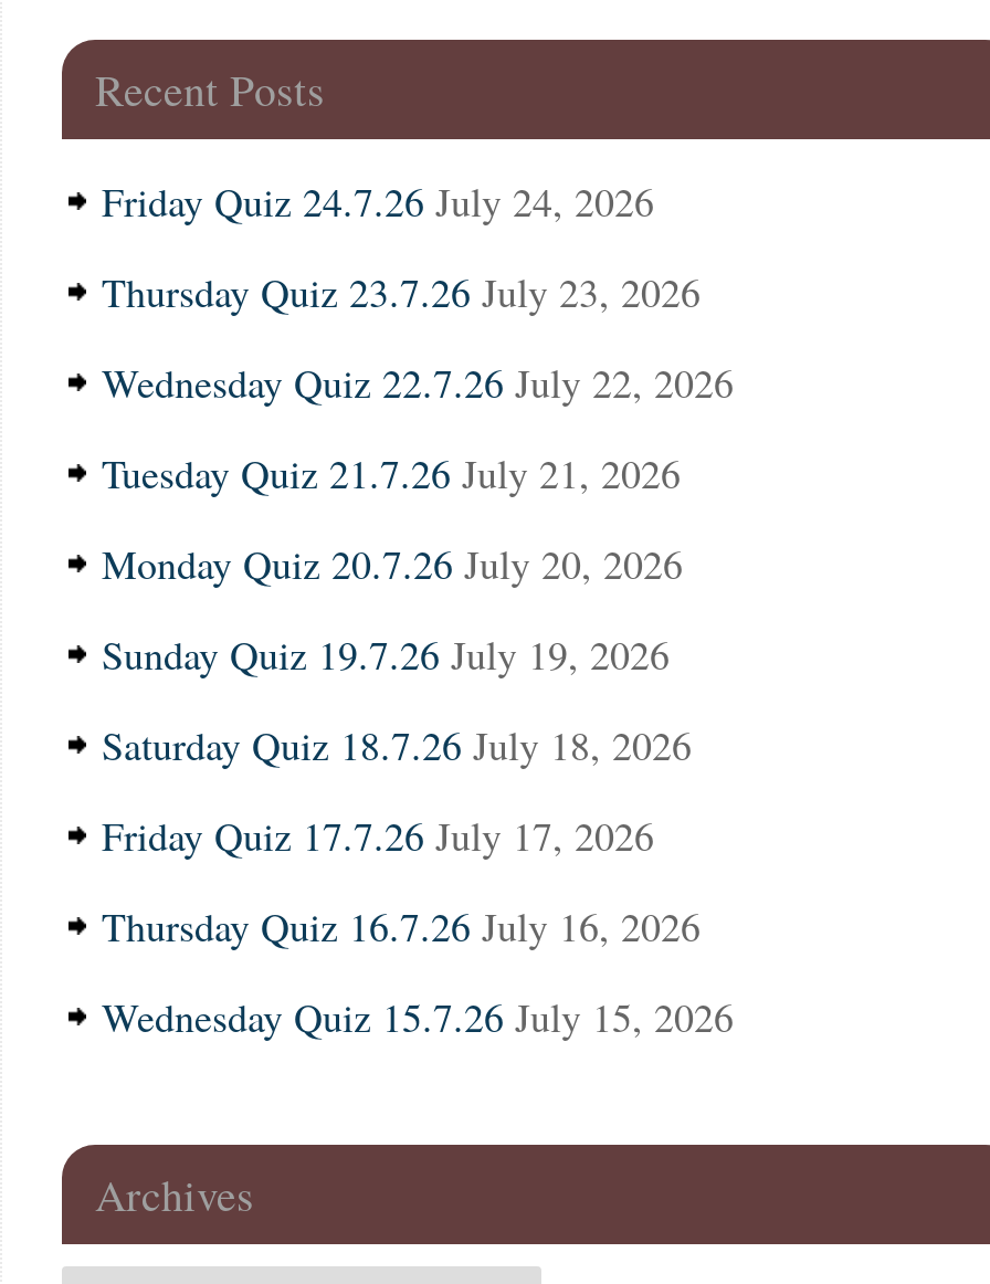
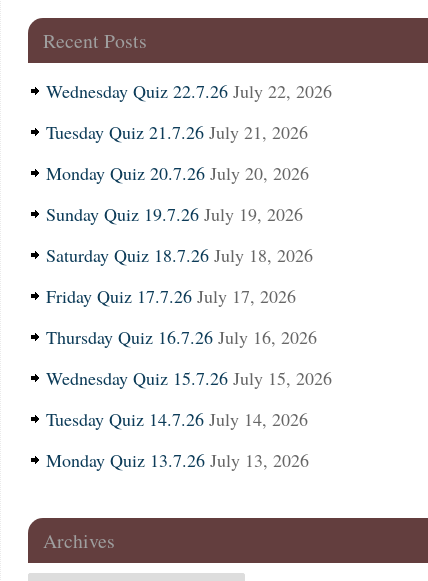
[102,175,701,318] Friday Quiz 24.7.26 July 24, 2026 | Thursday Quiz 23.7.26 July 23, 2026 -> none
moved [102,356,734,1043] -> [46,79,332,390]: Wednesday Quiz 22.7.26 July 22, 2026 | Tuesday Quiz 21.7.26 July 21, 2026 | Monday Quiz 20.7.26 July 20, 2026 | Sunday Quiz 19.7.26 July 19, 2026 | Saturday Quiz 18.7.26 July 18, 2026 | Friday Quiz 17.7.26 July 17, 2026 | Thursday Quiz 16.7.26 July 16, 2026 | Wednesday Quiz 15.7.26 July 15, 2026
none -> [46,407,309,472] Tuesday Quiz 14.7.26 July 14, 2026 | Monday Quiz 13.7.26 July 13, 2026

